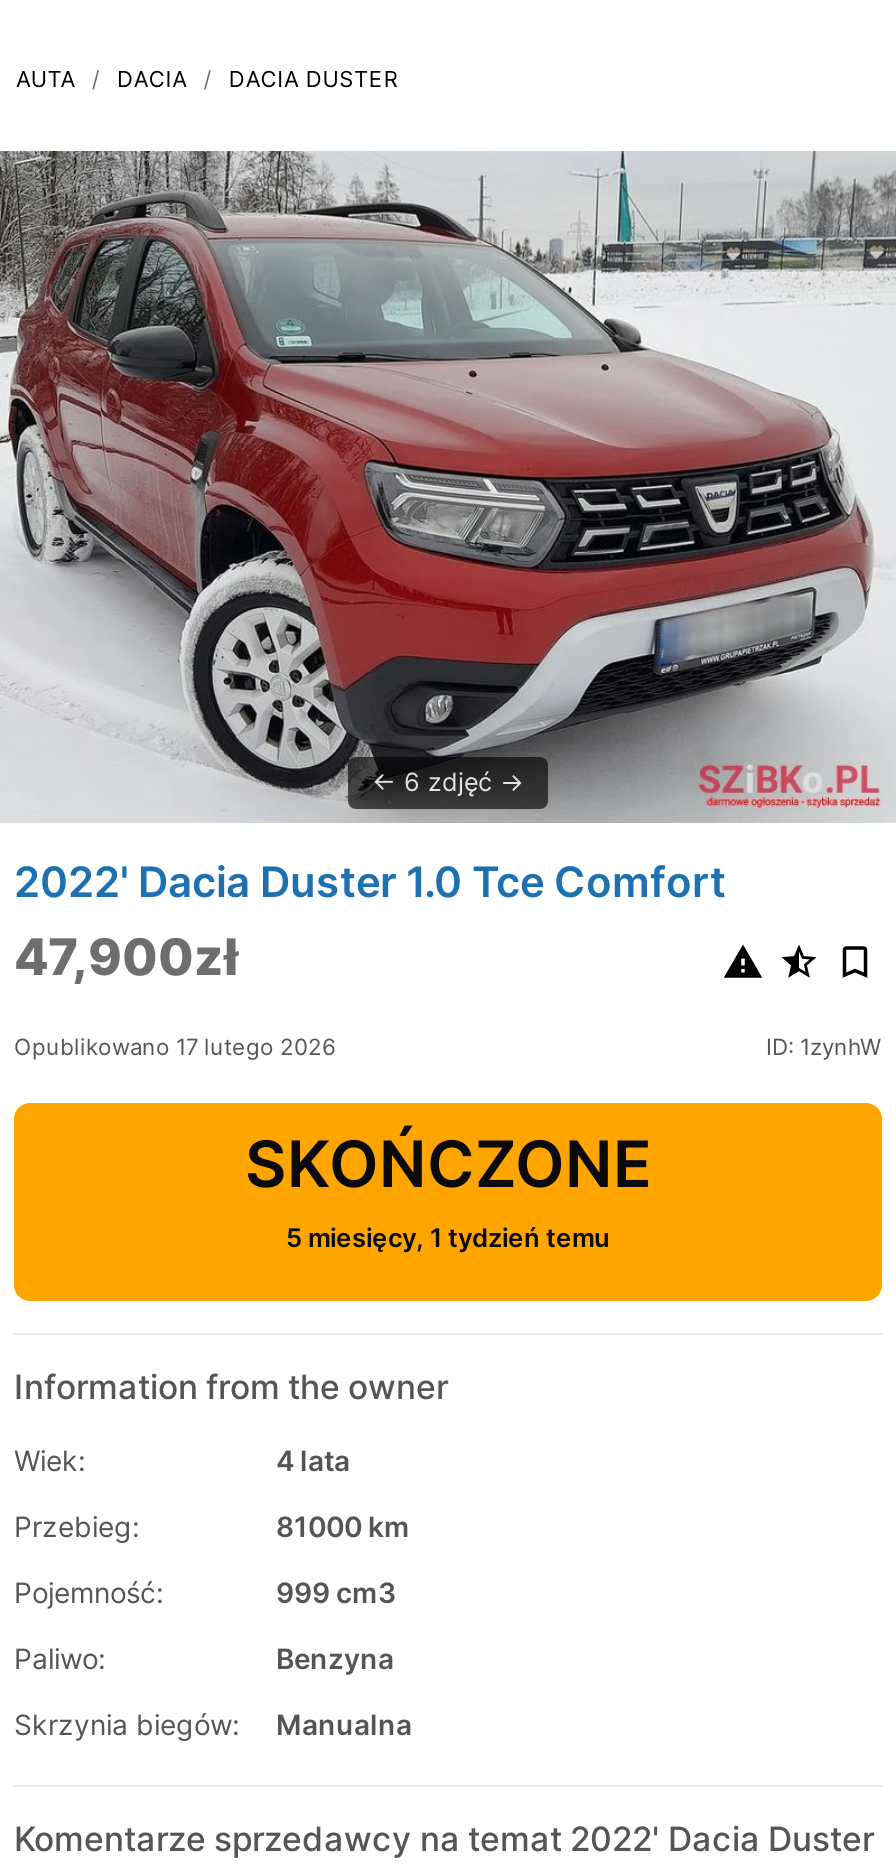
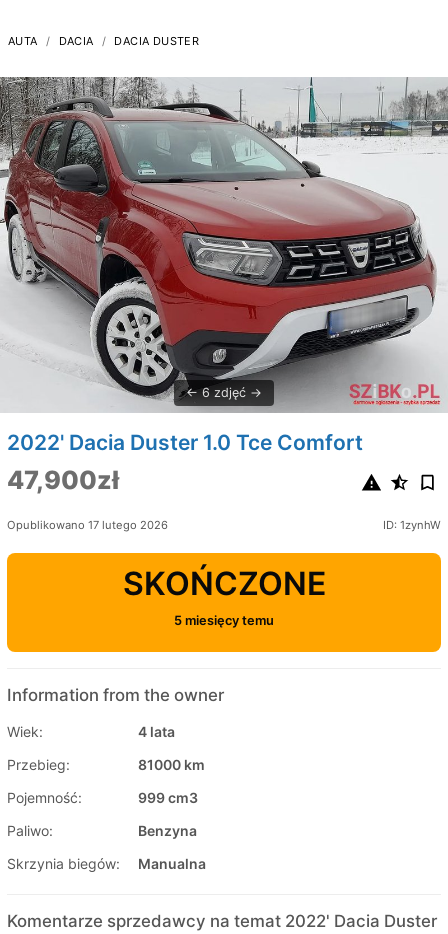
[286,1222,610,1252] 5 miesięcy, 1 tydzień temu -> [174,613,274,628] 5 miesięcy temu

